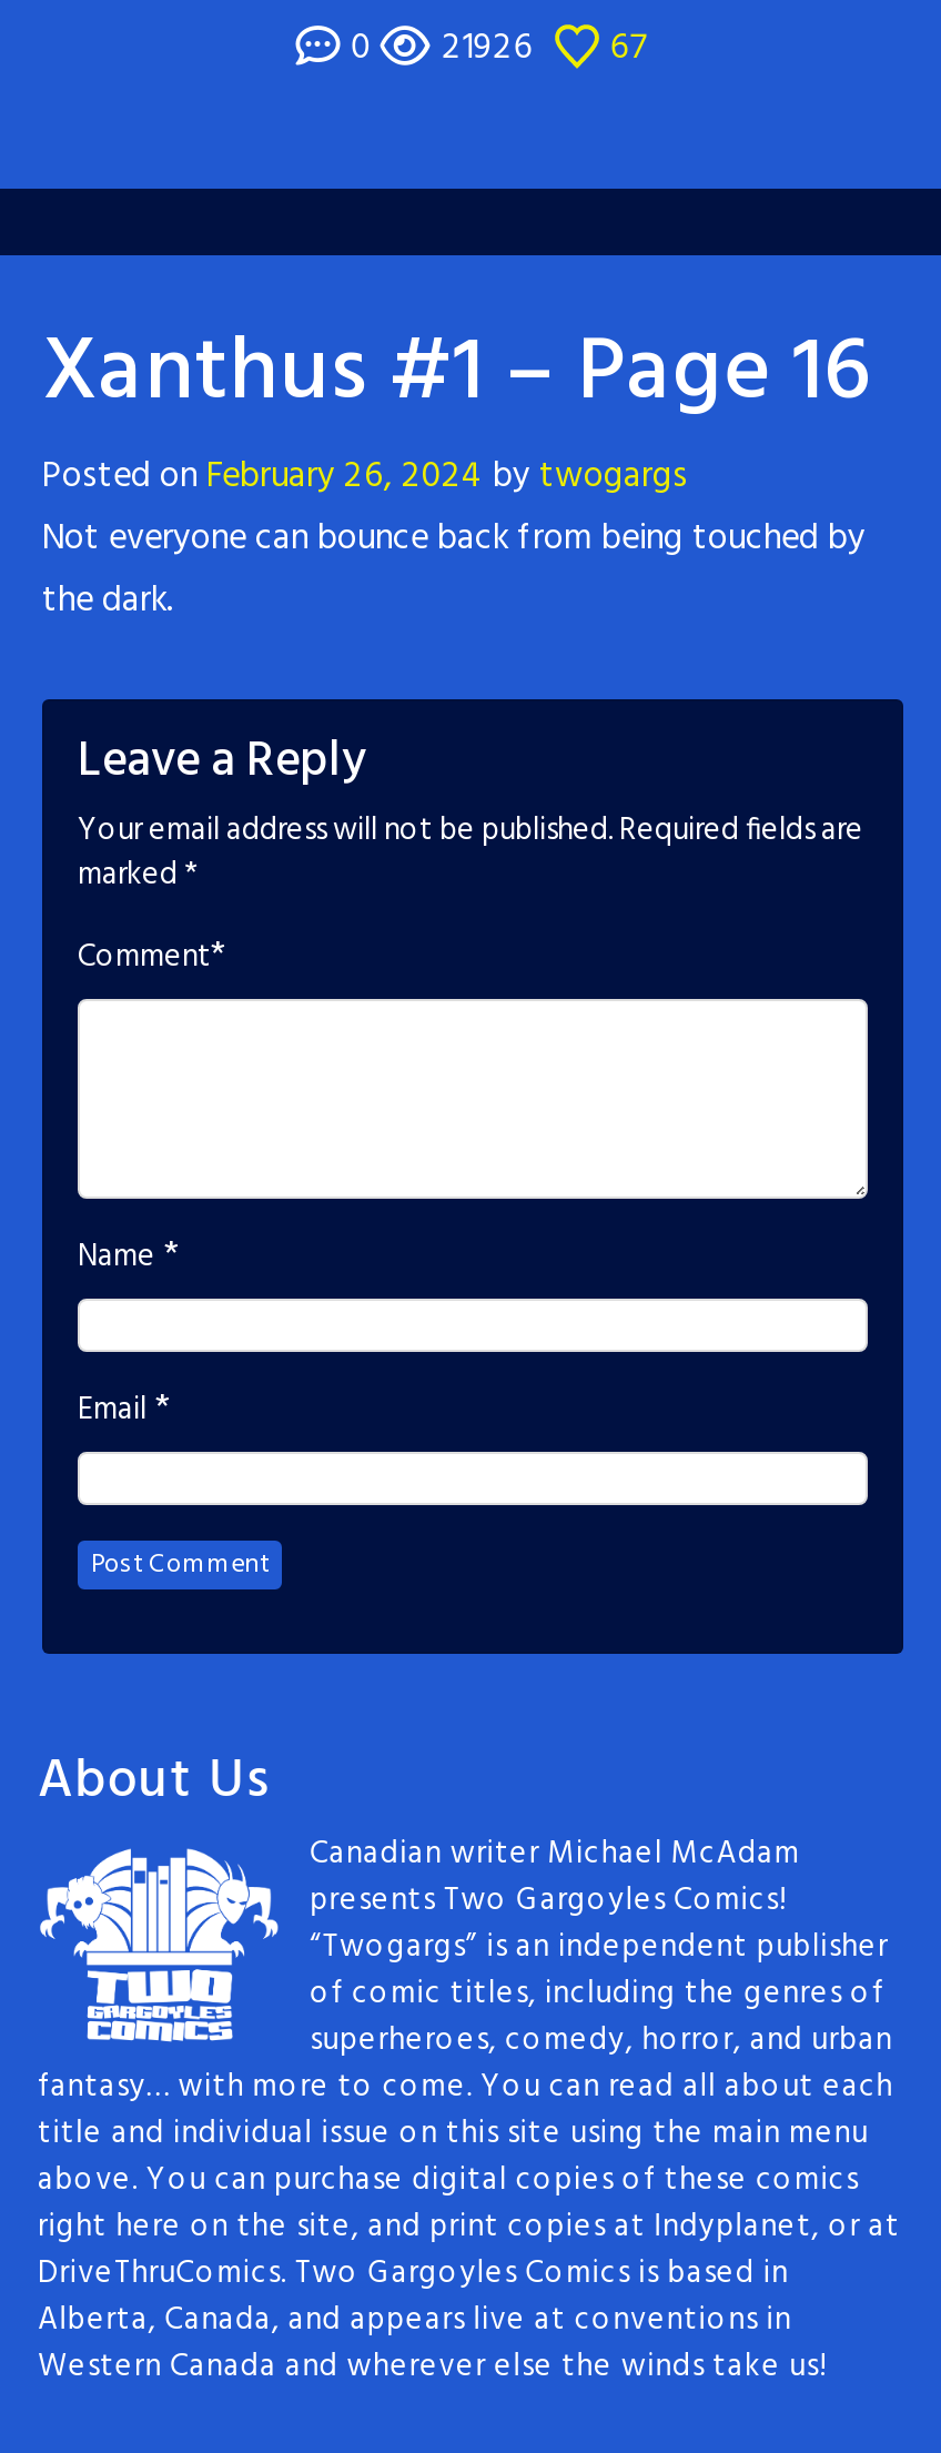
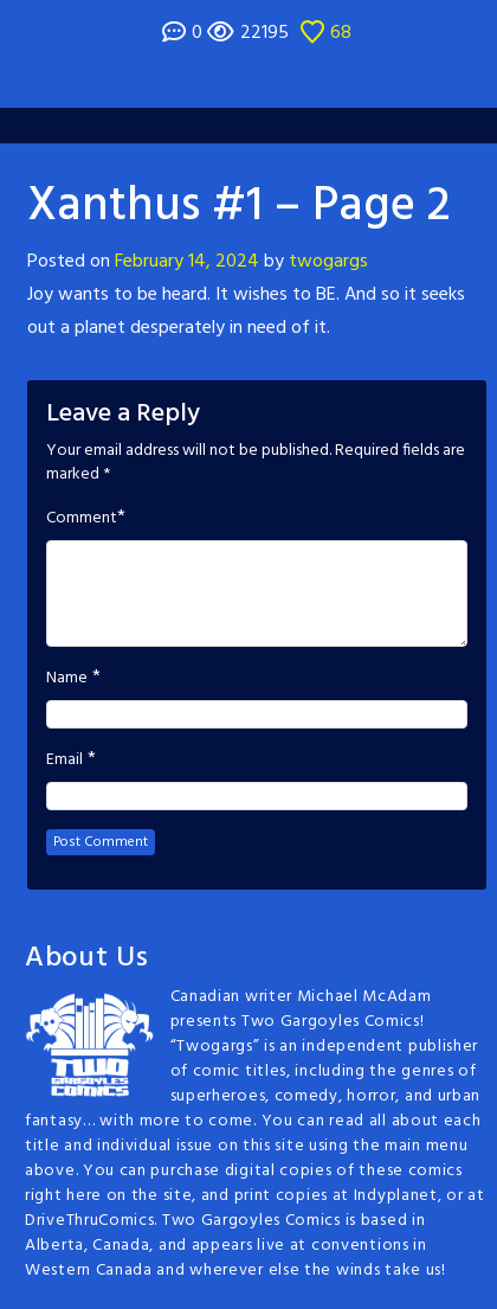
[442,21,650,79] 21926 | 67 -> [240,18,351,49] 22195 | 68
[42,305,870,631] Xanthus #1 – Page 16 | Posted on February 26, 2024 by twogargs | Not everyone can bounce back from being touched by | the dark. -> [27,170,465,344] Xanthus #1 – Page 2 | Posted on February 14, 2024 by twogargs | Joy wants to be heard. It wishes to BE. And so it seeks | out a planet desperately in need of it.

